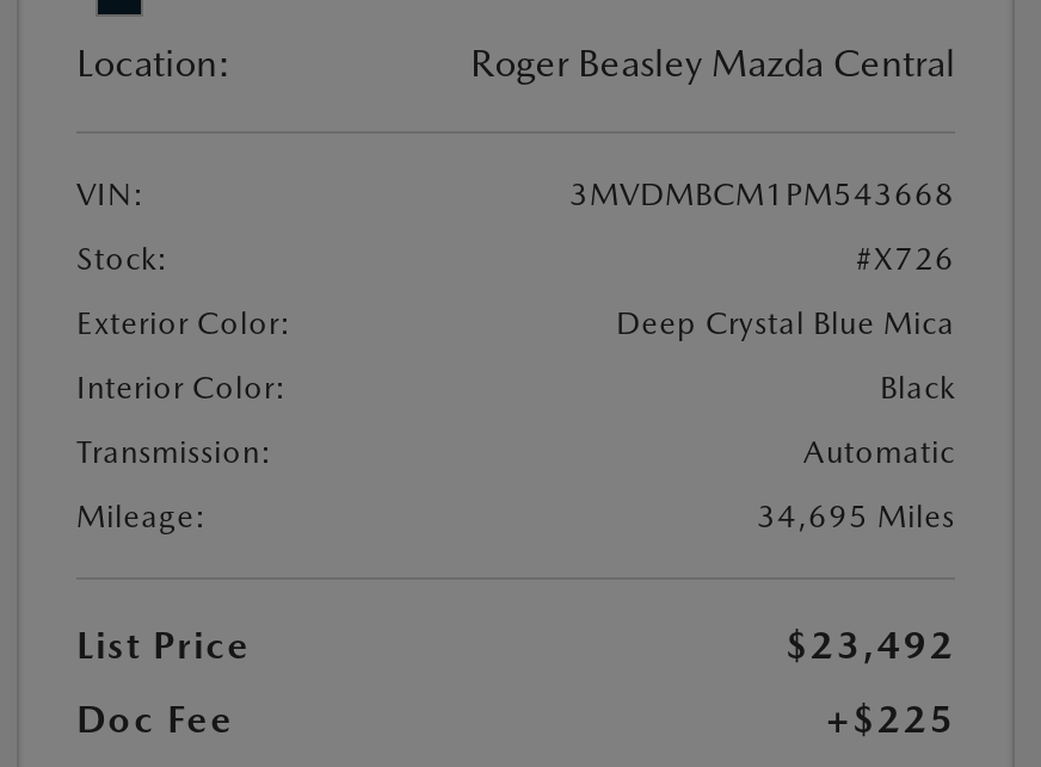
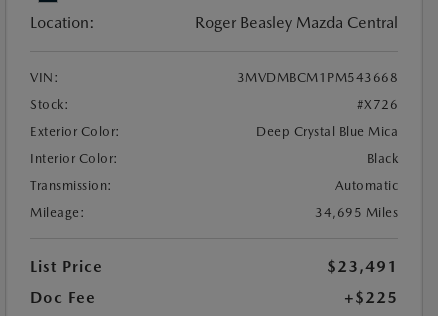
[786,623,955,669] $23,492 -> [327,257,398,276] $23,491

